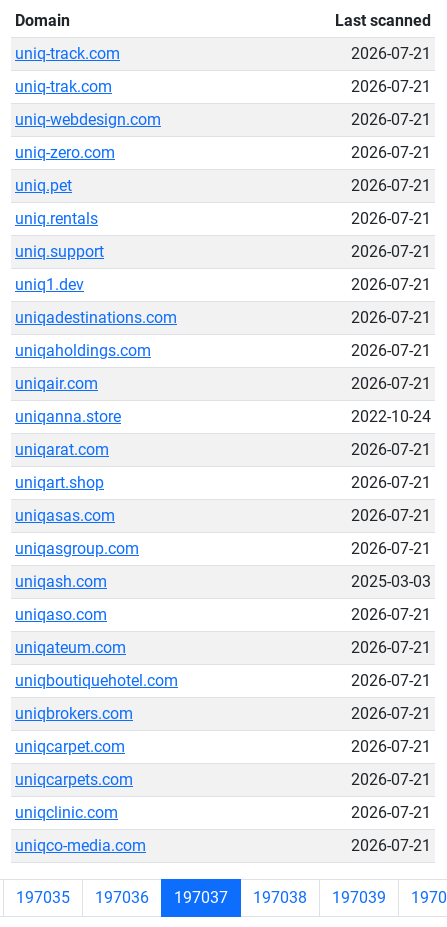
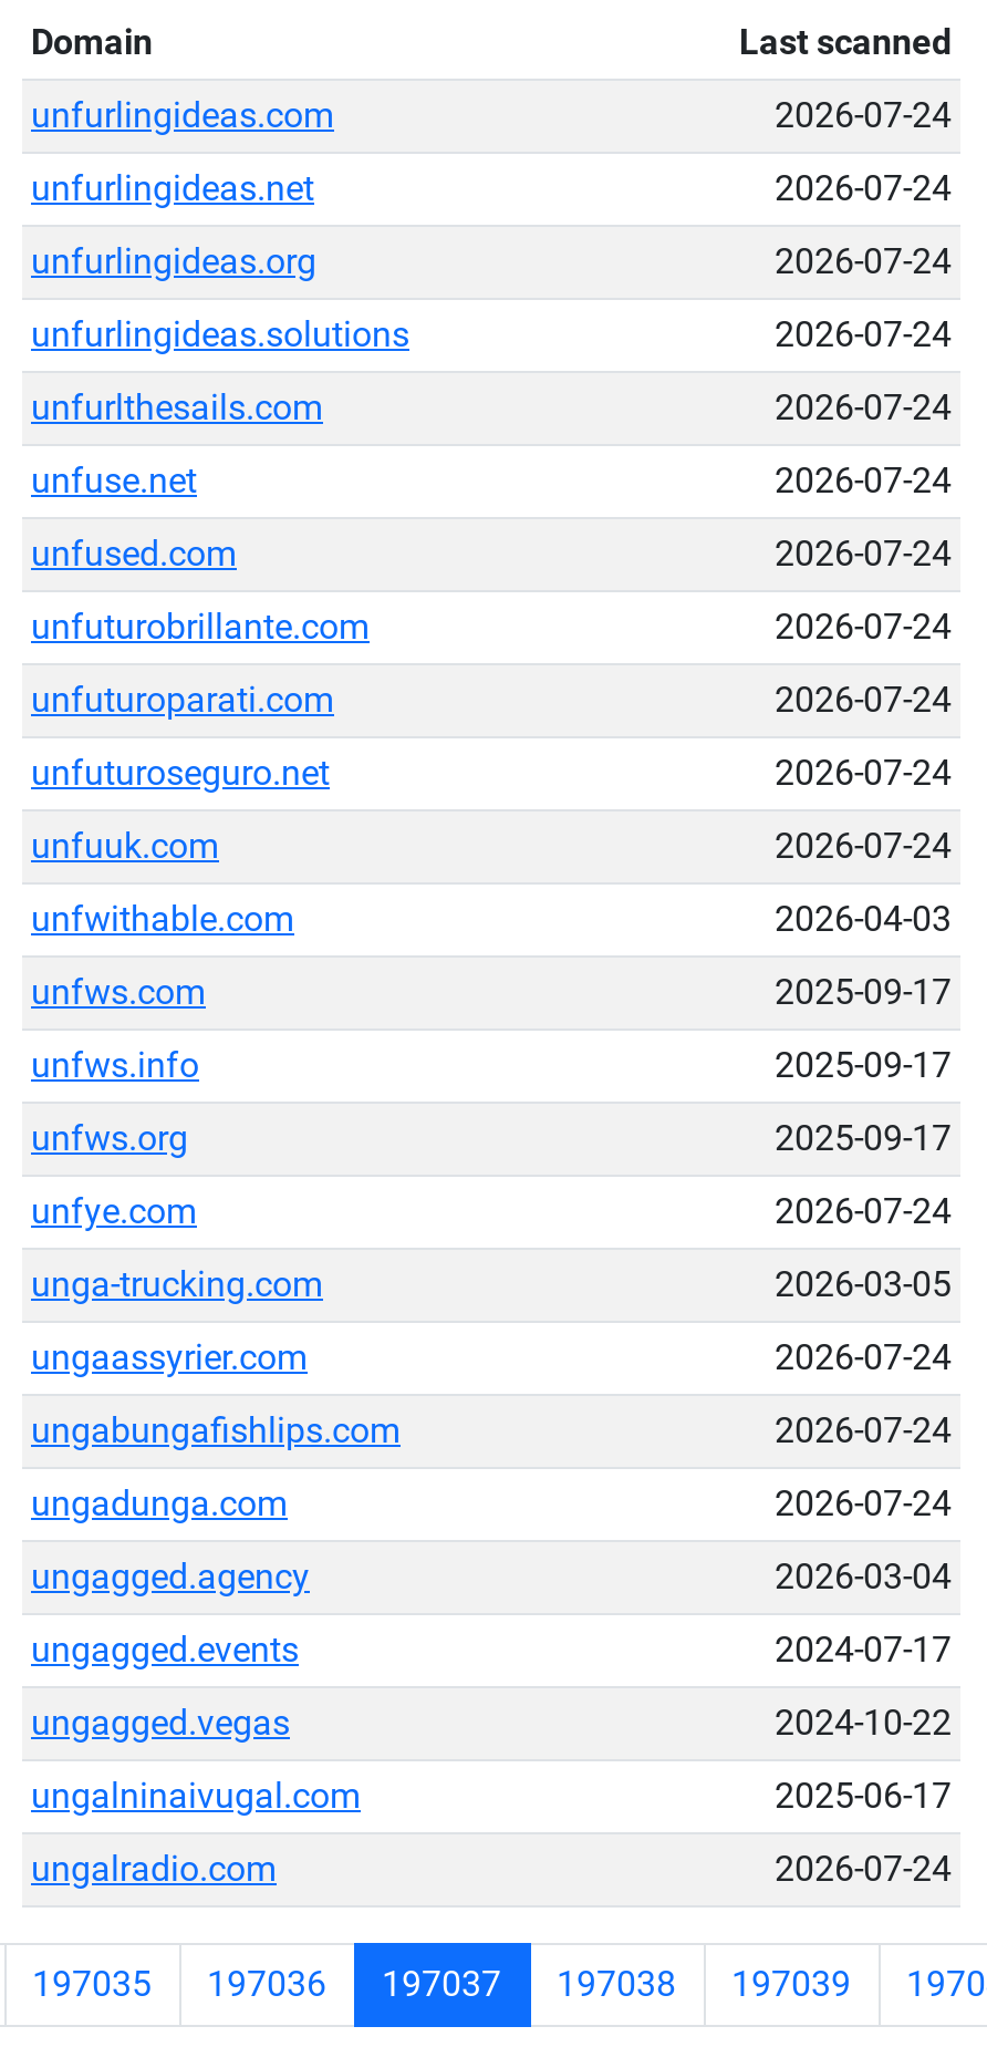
[15,44,431,63] uniq-track.com | 2026-07-21 -> [31,94,952,136] unfurlingideas.com | 2026-07-24
[15,77,431,96] uniq-trak.com | 2026-07-21 -> [31,167,952,209] unfurlingideas.net | 2026-07-24
[15,110,431,129] uniq-webdesign.com | 2026-07-21 -> [31,240,952,282] unfurlingideas.org | 2026-07-24
[15,143,431,162] uniq-zero.com | 2026-07-21 -> [31,313,952,355] unfurlingideas.solutions | 2026-07-24
[15,176,431,195] uniq.pet | 2026-07-21 -> [31,386,952,428] unfurlthesails.com | 2026-07-24
[15,209,431,228] uniq.rentals | 2026-07-21 -> [31,459,952,502] unfuse.net | 2026-07-24
[15,242,431,261] uniq.support | 2026-07-21 -> [31,533,952,575] unfused.com | 2026-07-24
[15,275,431,294] uniq1.dev | 2026-07-21 -> [31,606,952,648] unfuturobrillante.com | 2026-07-24
[15,308,431,327] uniqadestinations.com | 2026-07-21 -> [31,679,952,721] unfuturoparati.com | 2026-07-24
[15,341,431,360] uniqaholdings.com | 2026-07-21 -> [31,752,952,794] unfuturoseguro.net | 2026-07-24
[15,374,431,393] uniqair.com | 2026-07-21 -> [31,825,952,867] unfuuk.com | 2026-07-24
[15,407,431,426] uniqanna.store | 2022-10-24 -> [31,898,952,940] unfwithable.com | 2026-04-03
[15,440,431,459] uniqarat.com | 2026-07-21 -> [31,971,952,1013] unfws.com | 2025-09-17
[15,473,431,492] uniqart.shop | 2026-07-21 -> [31,1044,952,1086] unfws.info | 2025-09-17
[15,506,431,525] uniqasas.com | 2026-07-21 -> [31,1117,952,1159] unfws.org | 2025-09-17
[15,539,431,558] uniqasgroup.com | 2026-07-21 -> [31,1190,952,1232] unfye.com | 2026-07-24
[15,572,431,591] uniqash.com | 2025-03-03 -> [31,1263,952,1305] unga-trucking.com | 2026-03-05
[15,605,431,624] uniqaso.com | 2026-07-21 -> [31,1336,952,1378] ungaassyrier.com | 2026-07-24
[15,638,431,657] uniqateum.com | 2026-07-21 -> [31,1409,952,1451] ungabungafishlips.com | 2026-07-24
[15,671,431,690] uniqboutiquehotel.com | 2026-07-21 -> [31,1482,952,1524] ungadunga.com | 2026-07-24
[15,704,431,723] uniqbrokers.com | 2026-07-21 -> [31,1555,952,1598] ungagged.agency | 2026-03-04
[15,737,431,756] uniqcarpet.com | 2026-07-21 -> [31,1629,952,1671] ungagged.events | 2024-07-17
[15,770,431,789] uniqcarpets.com | 2026-07-21 -> [31,1702,952,1744] ungagged.vegas | 2024-10-22
[15,803,431,822] uniqclinic.com | 2026-07-21 -> [31,1775,952,1817] ungalninaivugal.com | 2025-06-17
[15,836,431,855] uniqco-media.com | 2026-07-21 -> [31,1848,952,1890] ungalradio.com | 2026-07-24

